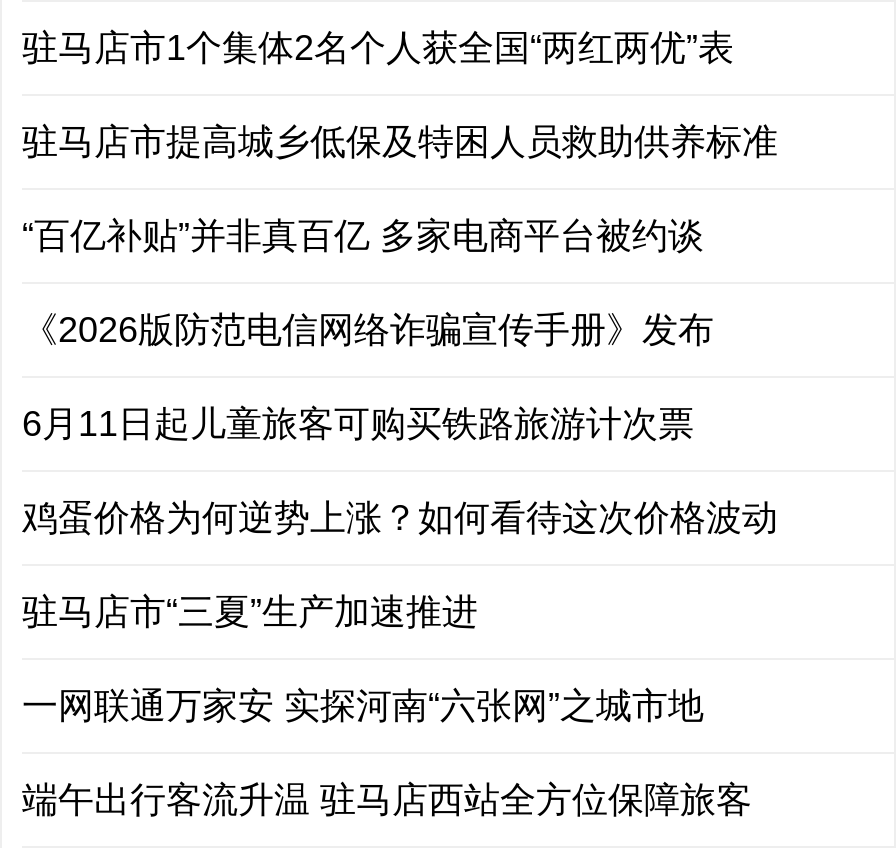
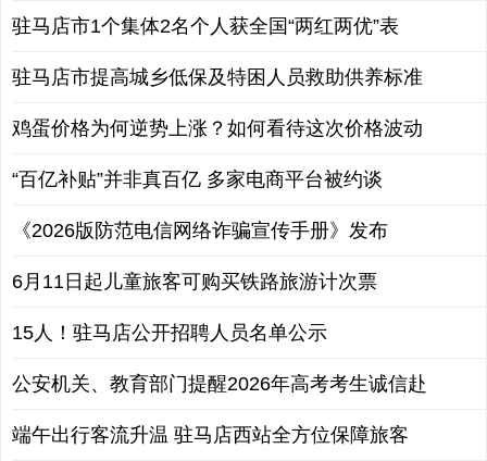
moved [22,216,714,444] -> [12,169,388,293]: “百亿补贴”并非真百亿 多家电商平台被约谈 | 《2026版防范电信网络诈骗宣传手册》发布 | 6月11日起儿童旅客可购买铁路旅游计次票
moved [22,498,778,538] -> [12,118,423,139]: 鸡蛋价格为何逆势上涨？如何看待这次价格波动
[22,592,704,726] 驻马店市“三夏”生产加速推进 | 一网联通万家安 实探河南“六张网”之城市地 -> [12,322,427,395] 15人！驻马店公开招聘人员名单公示 | 公安机关、教育部门提醒2026年高考考生诚信赴

